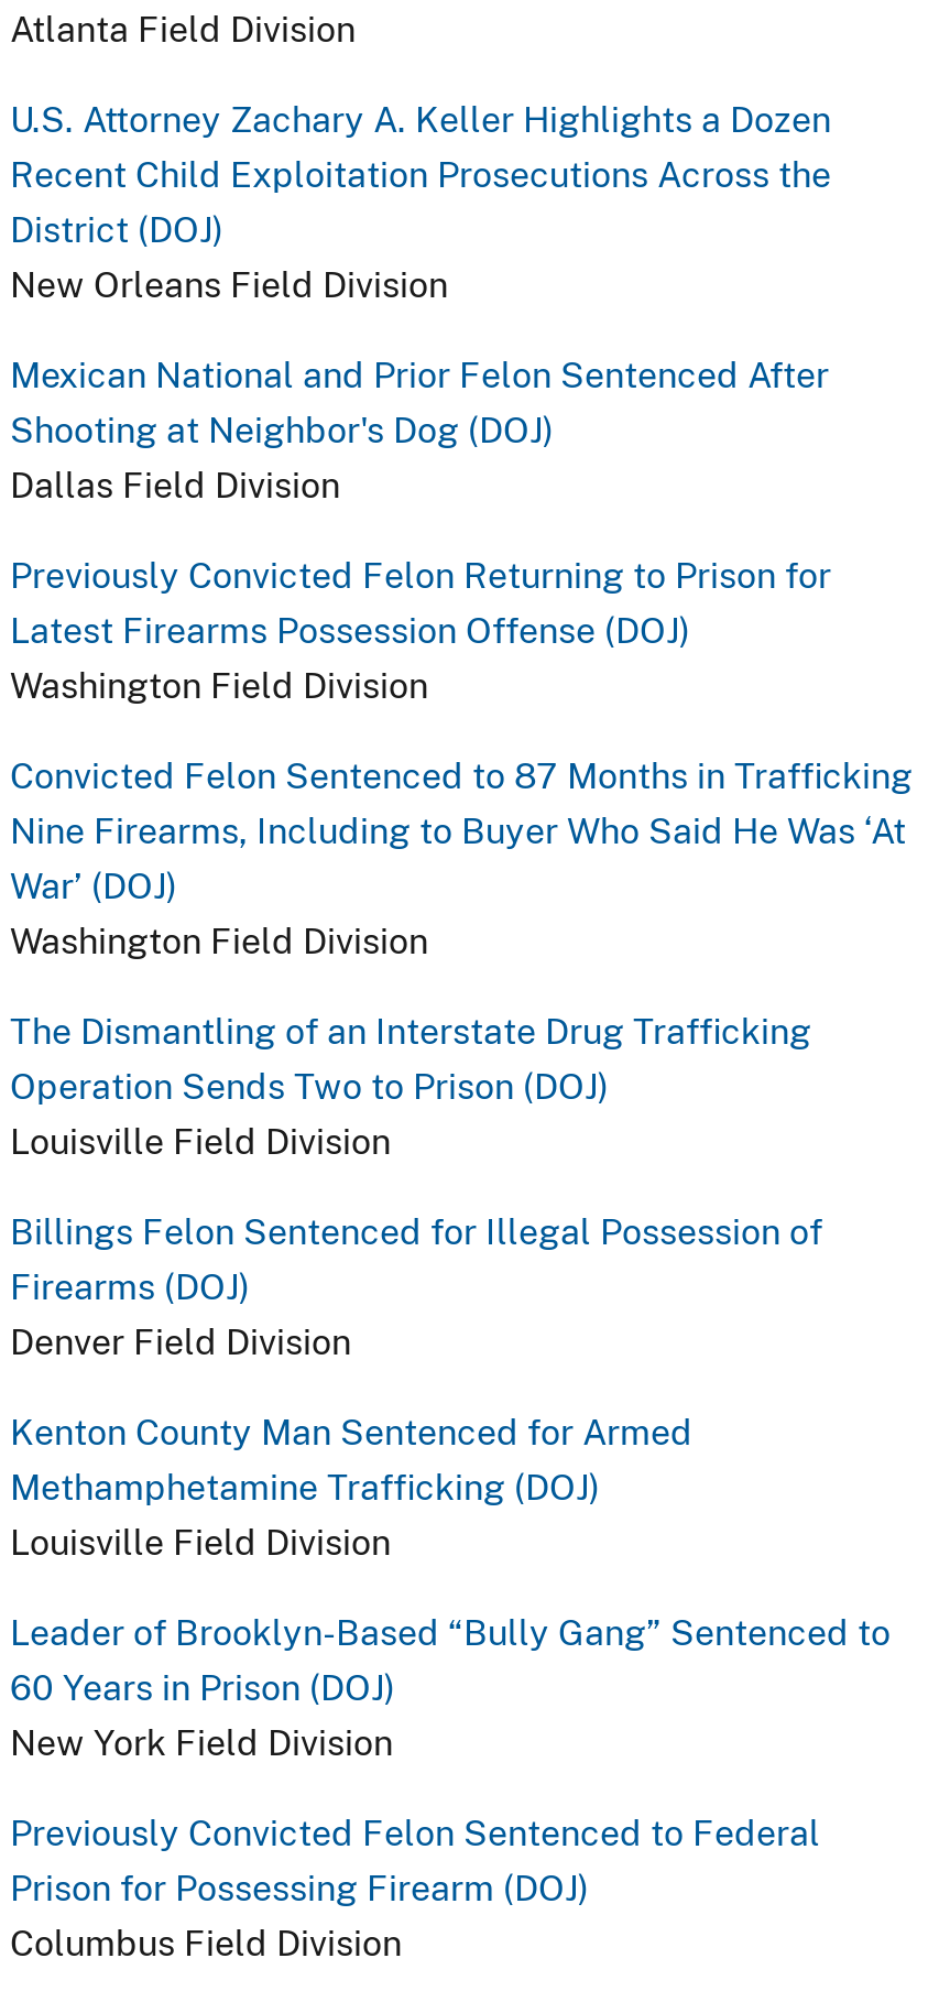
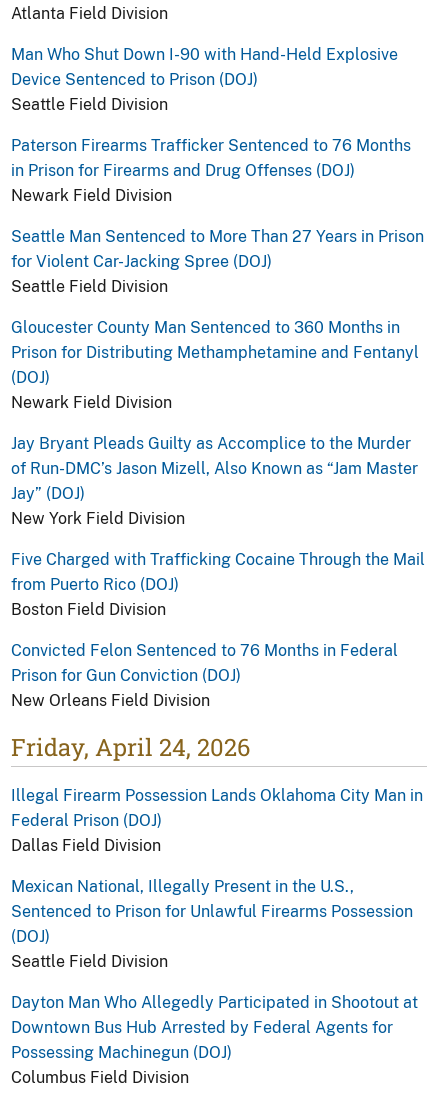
[10,99,913,1709] U.S. Attorney Zachary A. Keller Highlights a Dozen | Recent Child Exploitation Prosecutions Across the | District (DOJ) | Mexican National and Prior Felon Sentenced After | Shooting at Neighbor's Dog (DOJ) | Previously Convicted Felon Returning to Prison for | Latest Firearms Possession Offense (DOJ) | Washington Field Division | Convicted Felon Sentenced to 87 Months in Trafficking | Nine Firearms, Including to Buyer Who Said He Was ‘At | War’ (DOJ) | Washington Field Division | The Dismantling of an Interstate Drug Trafficking | Operation Sends Two to Prison (DOJ) | Louisville Field Division | Billings Felon Sentenced for Illegal Possession of | Firearms (DOJ) | Denver Field Division | Kenton County Man Sentenced for Armed | Methamphetamine Trafficking (DOJ) | Louisville Field Division | Leader of Brooklyn-Based “Bully Gang” Sentenced to | 60 Years in Prison (DOJ) -> [11,45,424,503] Man Who Shut Down I-90 with Hand-Held Explosive | Device Sentenced to Prison (DOJ) | Seattle Field Division | Paterson Firearms Trafficker Sentenced to 76 Months | in Prison for Firearms and Drug Offenses (DOJ) | Newark Field Division | Seattle Man Sentenced to More Than 27 Years in Prison | for Violent Car-Jacking Spree (DOJ) | Seattle Field Division | Gloucester County Man Sentenced to 360 Months in | Prison for Distributing Methamphetamine and Fentanyl | (DOJ) | Newark Field Division | Jay Bryant Pleads Guilty as Accomplice to the Murder | of Run-DMC’s Jason Mizell, Also Known as “Jam Master | Jay” (DOJ)
moved [10,264,448,306] -> [11,691,210,710]: New Orleans Field Division
moved [10,465,340,507] -> [11,836,161,855]: Dallas Field Division
moved [10,1722,393,1764] -> [11,509,185,528]: New York Field Division
[10,1813,820,1910] Previously Convicted Felon Sentenced to Federal | Prison for Possessing Firearm (DOJ) -> [11,550,425,1062] Five Charged with Trafficking Cocaine Through the Mail | from Puerto Rico (DOJ) | Boston Field Division | Convicted Felon Sentenced to 76 Months in Federal | Prison for Gun Conviction (DOJ) | Friday, April 24, 2026 | Illegal Firearm Possession Lands Oklahoma City Man in | Federal Prison (DOJ) | Mexican National, Illegally Present in the U.S., | Sentenced to Prison for Unlawful Firearms Possession | (DOJ) | Seattle Field Division | Dayton Man Who Allegedly Participated in Shootout at | Downtown Bus Hub Arrested by Federal Agents for | Possessing Machinegun (DOJ)

